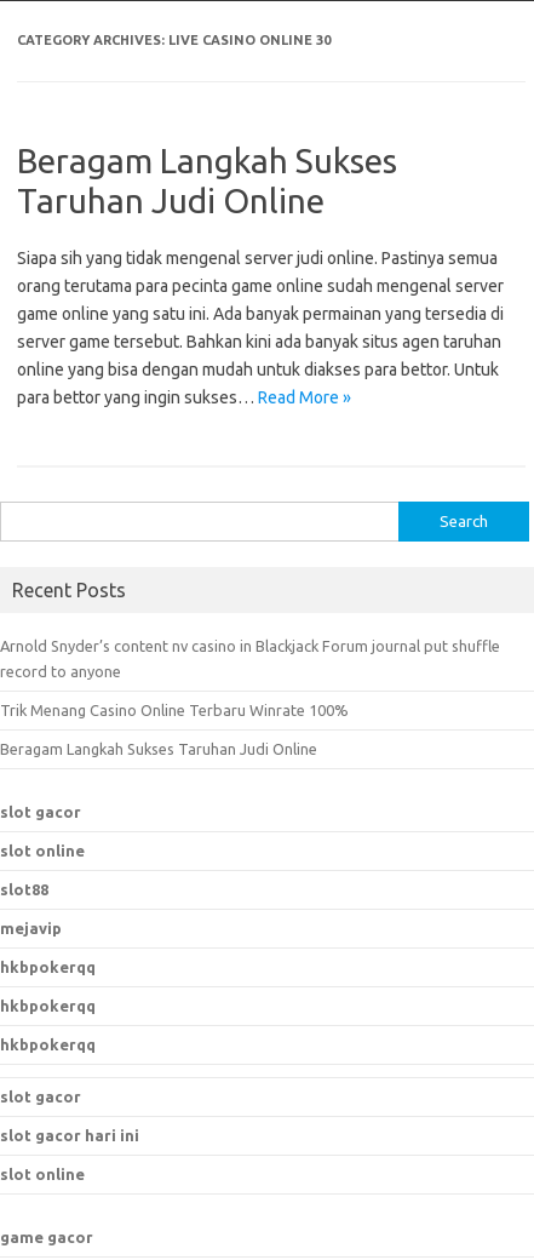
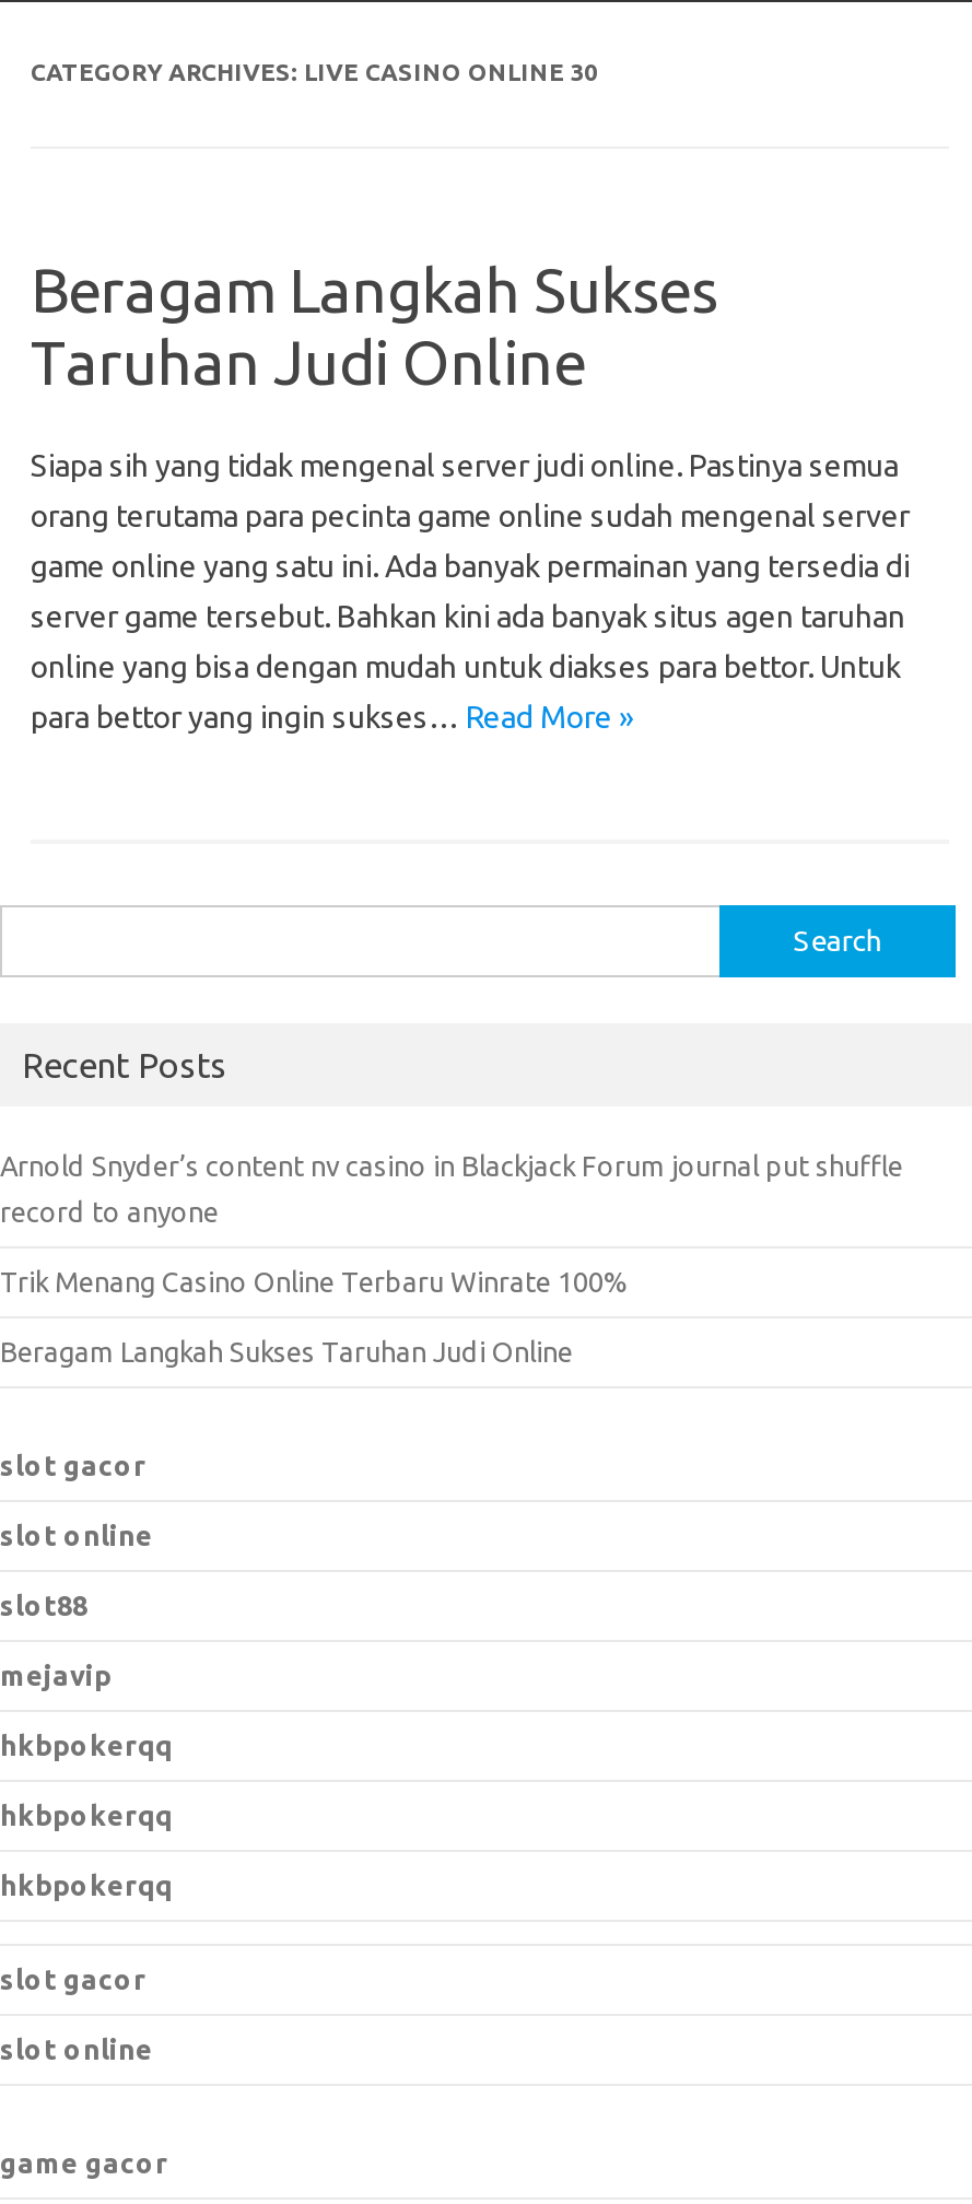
[0,1127,139,1144] slot gacor hari ini -> none

